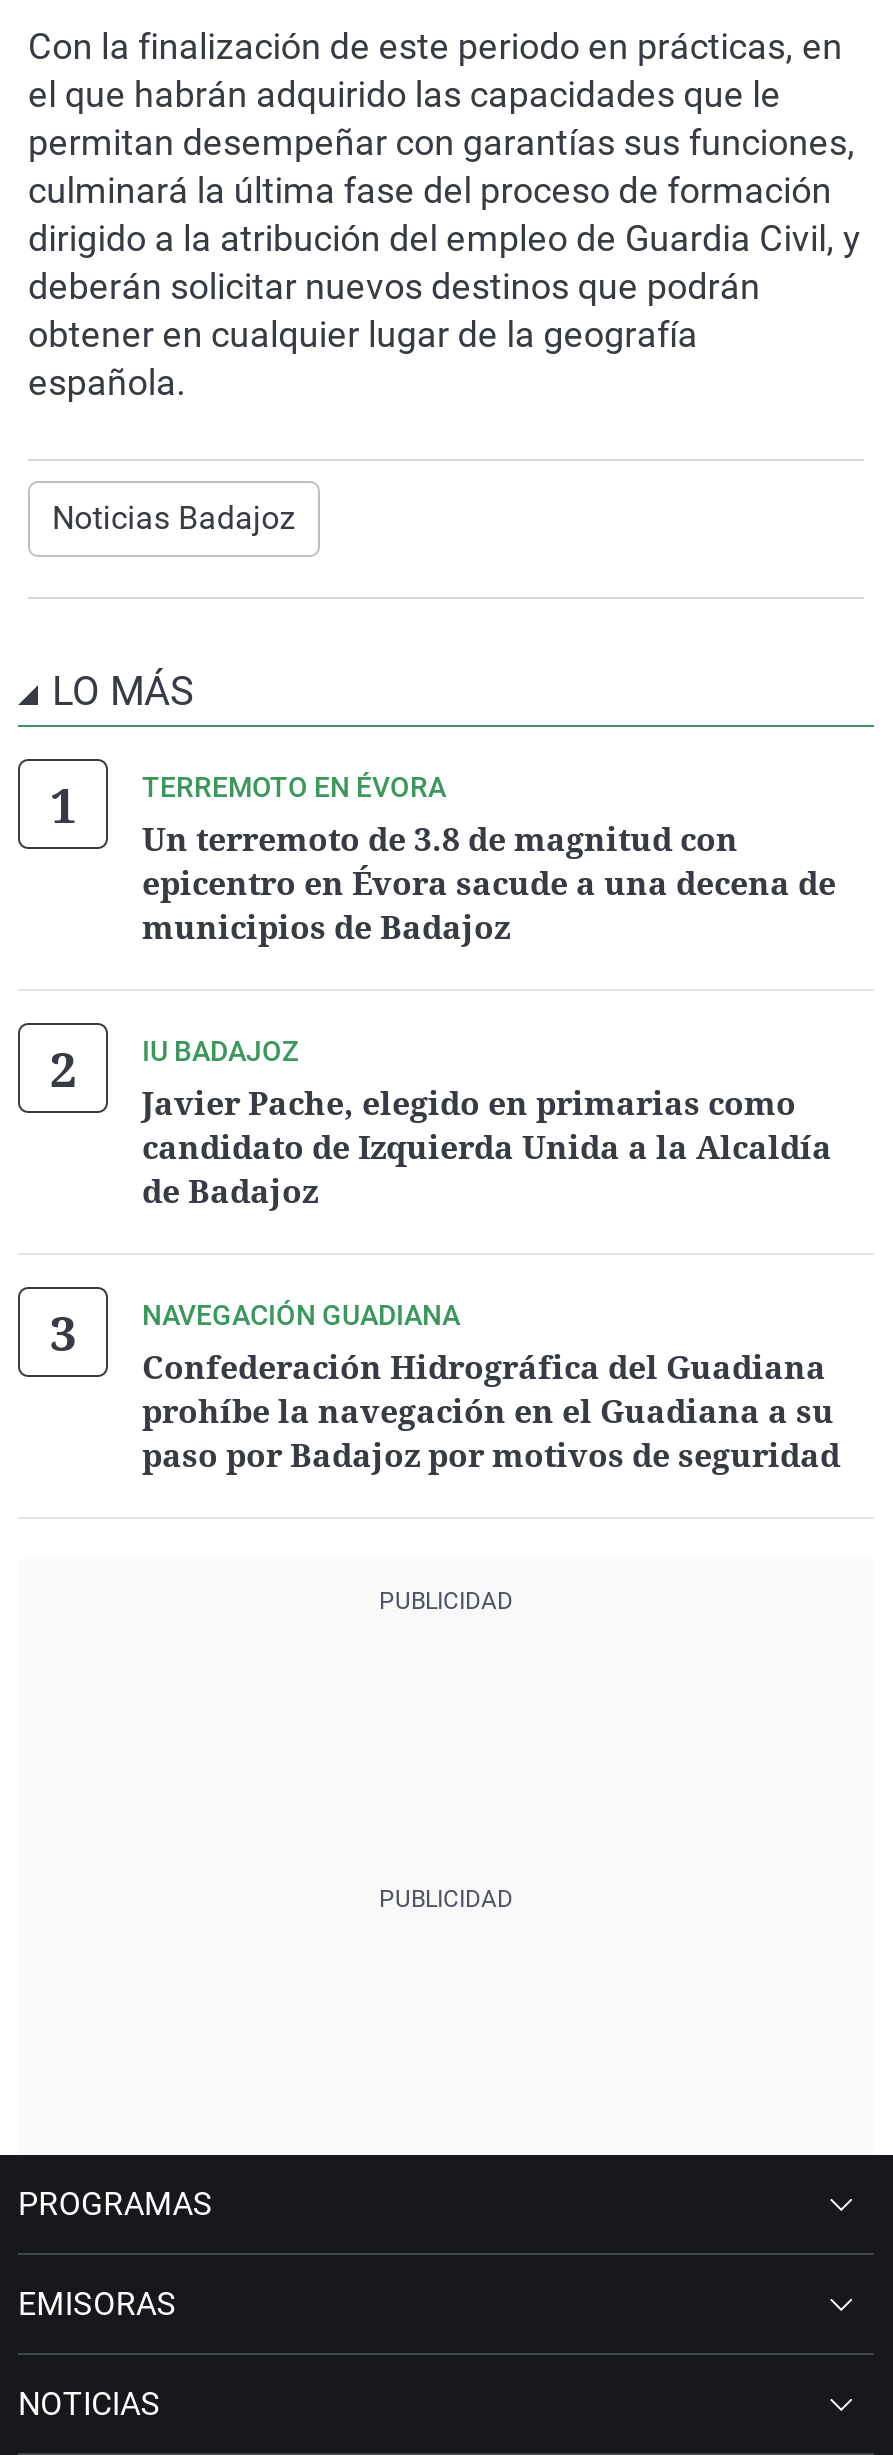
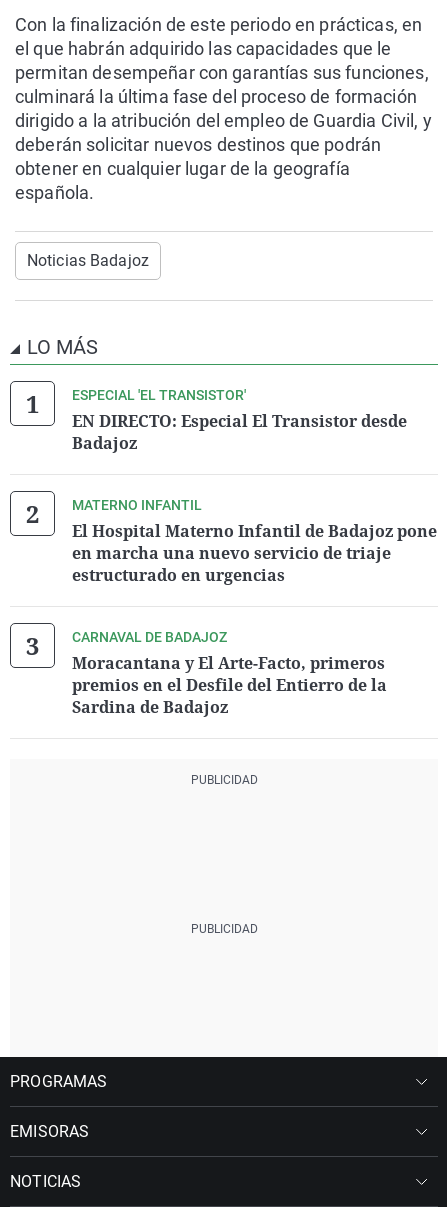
[142,771,836,949] TERREMOTO EN ÉVORA | Un terremoto de 3.8 de magnitud con | epicentro en Évora sacude a una decena de | municipios de Badajoz -> [72,387,407,454] ESPECIAL 'EL TRANSISTOR' | EN DIRECTO: Especial El Transistor desde | Badajoz
[142,1035,832,1213] IU BADAJOZ | Javier Pache, elegido en primarias como | candidato de Izquierda Unida a la Alcaldía | de Badajoz -> [72,497,437,586] MATERNO INFANTIL | El Hospital Materno Infantil de Badajoz pone | en marcha una nuevo servicio de triaje | estructurado en urgencias
[142,1299,840,1477] NAVEGACIÓN GUADIANA | Confederación Hidrográfica del Guadiana | prohíbe la navegación en el Guadiana a su | paso por Badajoz por motivos de seguridad -> [72,629,387,718] CARNAVAL DE BADAJOZ | Moracantana y El Arte-Facto, primeros | premios en el Desfile del Entierro de la | Sardina de Badajoz

